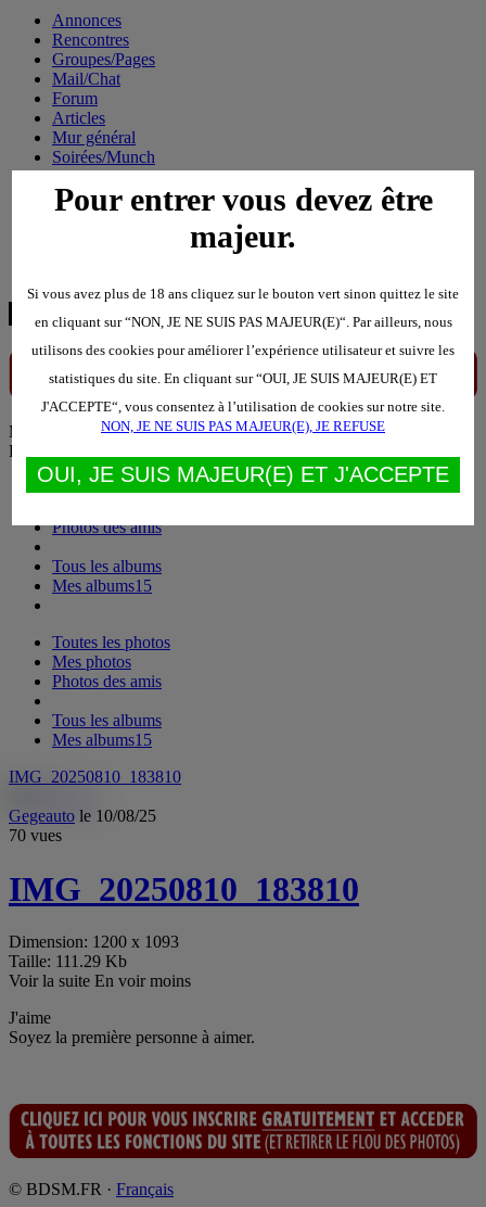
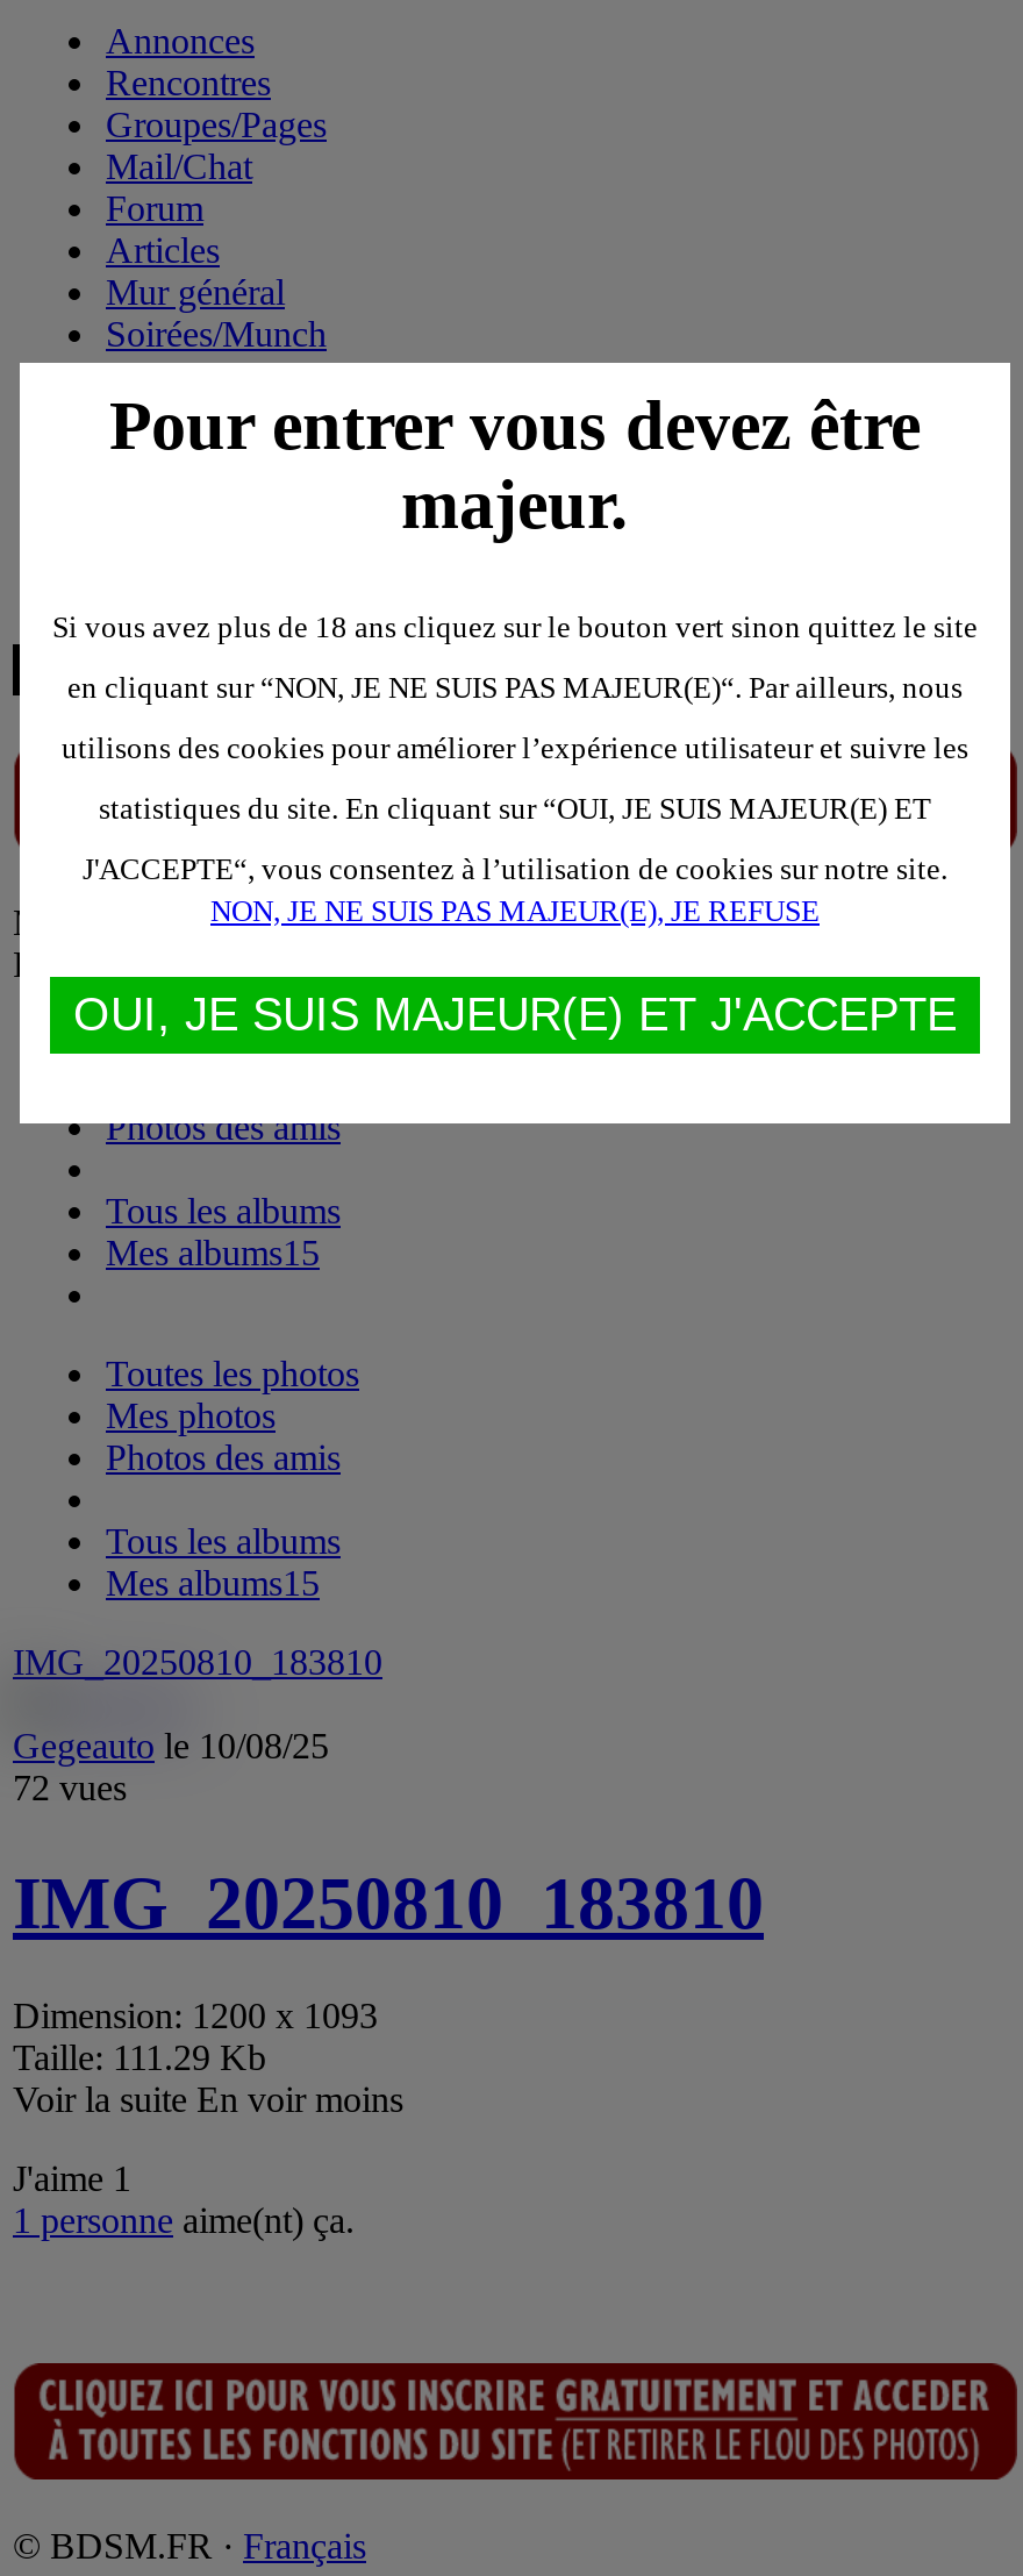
[9,826,62,845] 70 vues -> [13,1768,127,1808] 72 vues
[9,1009,255,1047] J'aime | Soyez la première personne à aimer. -> [13,2159,355,2240] J'aime 1 | 1 personne aime(nt) ça.

